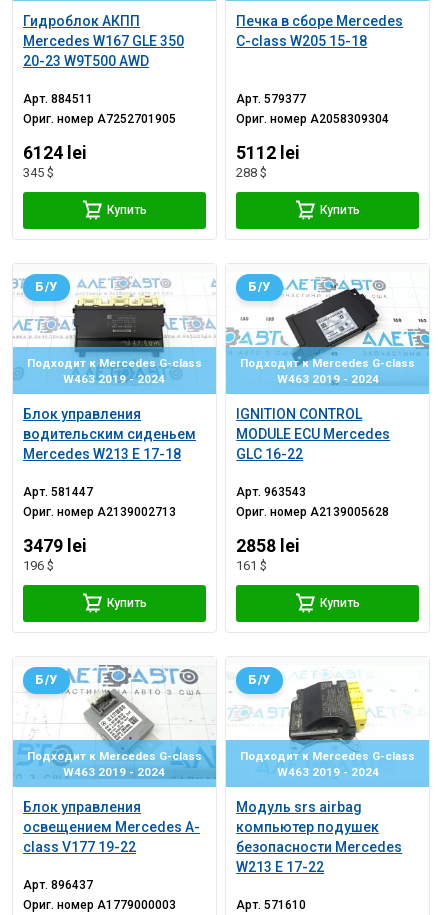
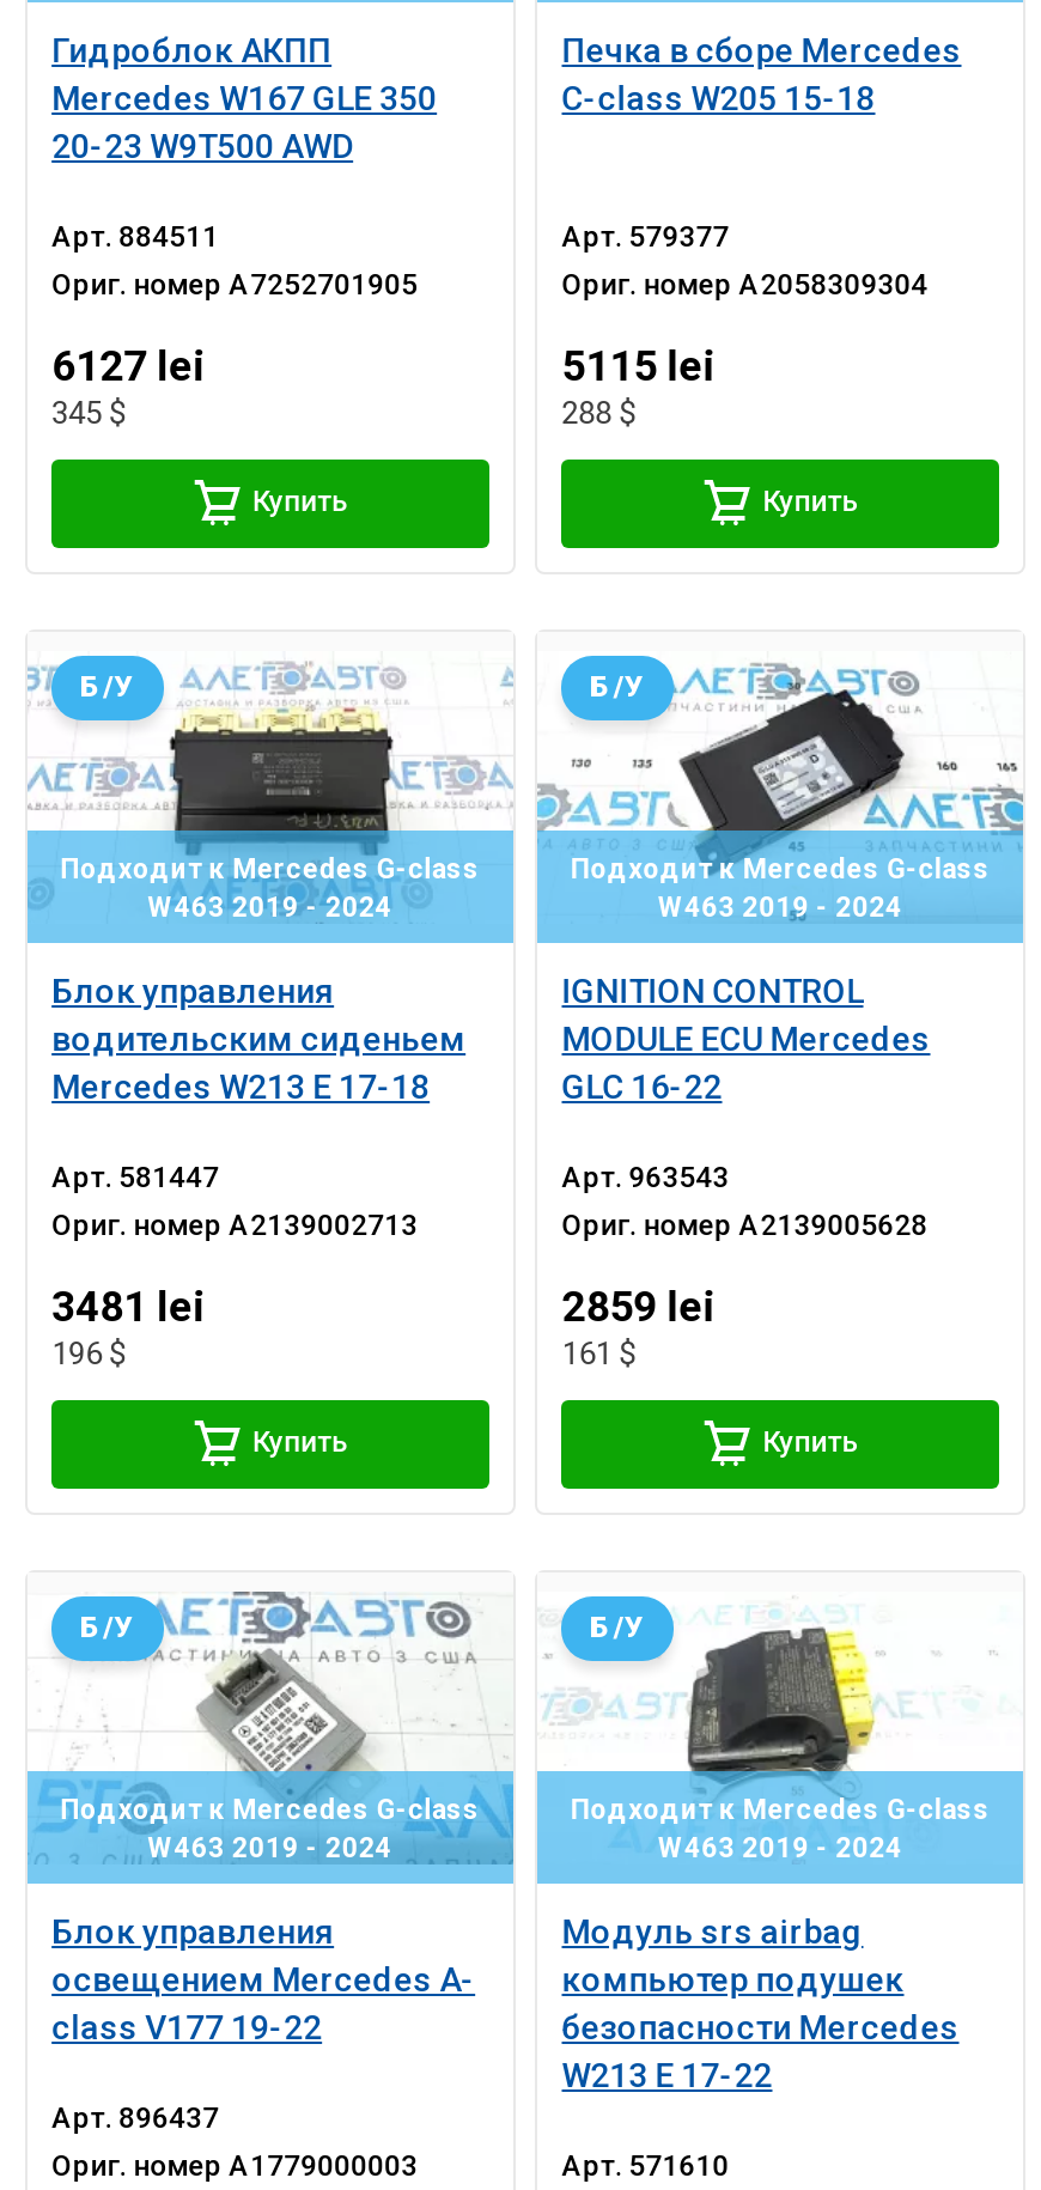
[23,143,87,163] 6124 lei -> [52,343,205,391] 6127 lei
[236,143,300,163] 5112 lei -> [562,343,715,391] 5115 lei
[23,536,87,556] 3479 lei -> [52,1283,205,1331] 3481 lei
[236,536,300,556] 2858 lei -> [562,1283,715,1331] 2859 lei

